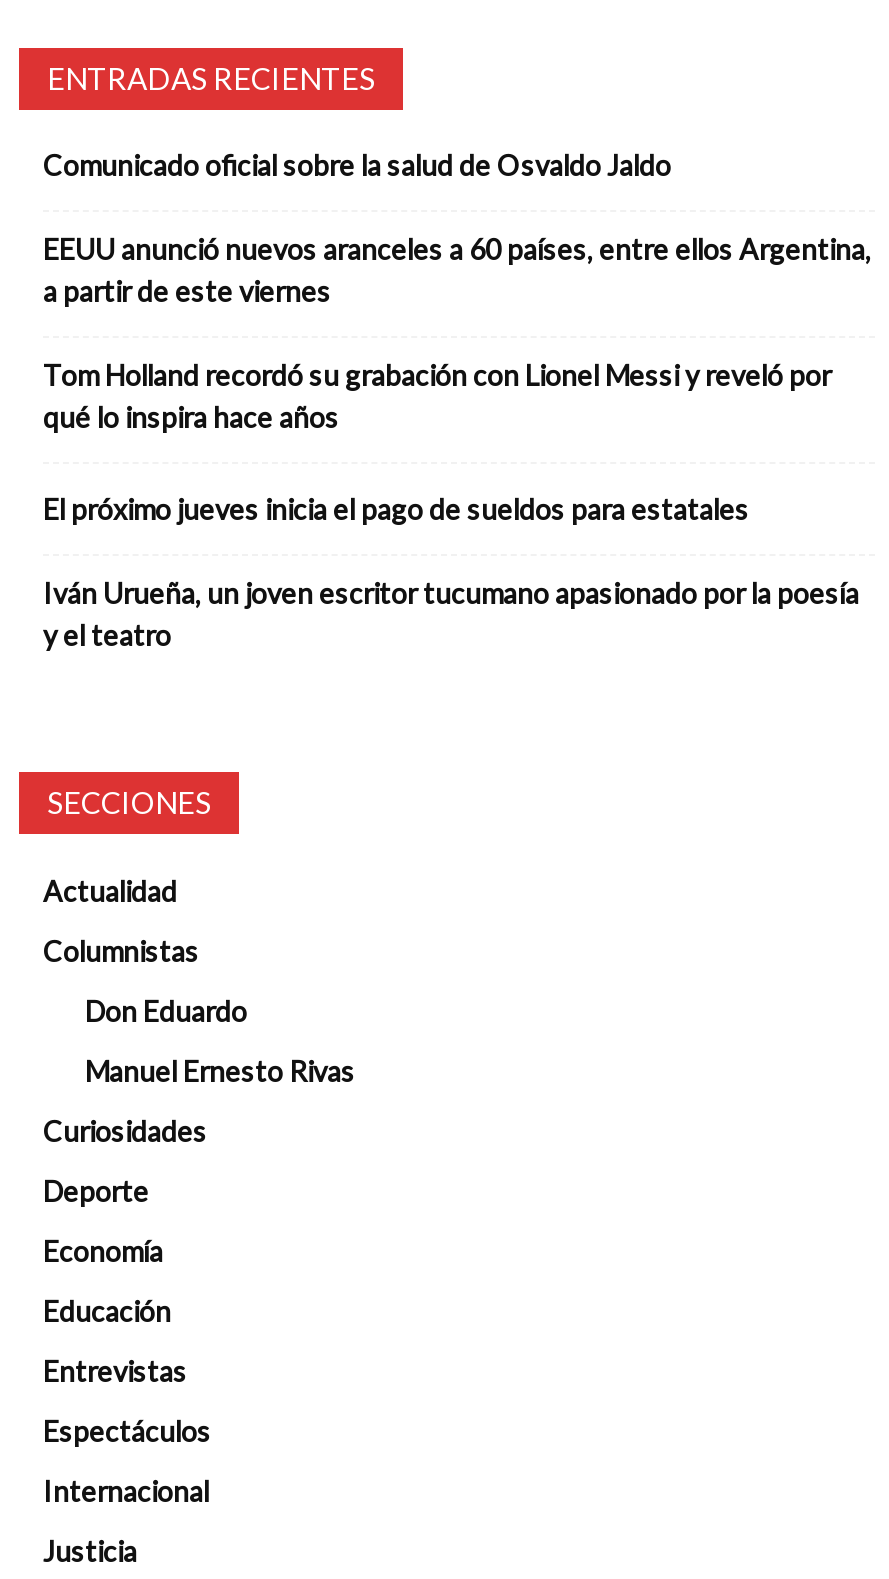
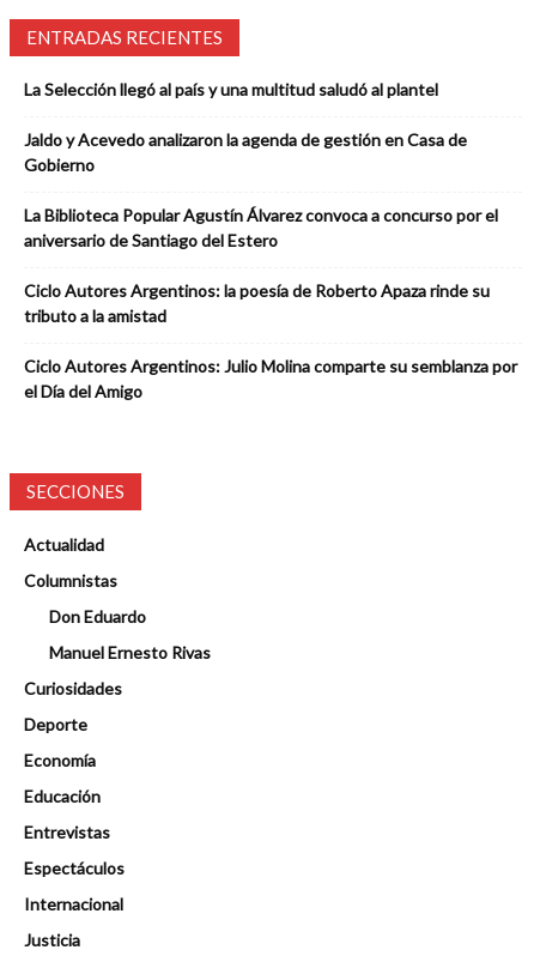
[43,149,671,183] Comunicado oficial sobre la salud de Osvaldo Jaldo -> [24,79,438,100] La Selección llegó al país y una multitud saludó al plantel
[43,233,871,309] EEUU anunció nuevos aranceles a 60 países, entre ellos Argentina, | a partir de este viernes -> [24,130,467,175] Jaldo y Acevedo analizaron la agenda de gestión en Casa de | Gobierno
[43,359,831,435] Tom Holland recordó su grabación con Lionel Messi y reveló por | qué lo inspira hace años -> [24,205,498,251] La Biblioteca Popular Agustín Álvarez convoca a concurso por el | aniversario de Santiago del Estero
[43,493,749,527] El próximo jueves inicia el pago de sueldos para estatales -> [24,281,490,326] Ciclo Autores Argentinos: la poesía de Roberto Apaza rinde su | tributo a la amistad
[43,577,859,653] Iván Urueña, un joven escritor tucumano apasionado por la poesía | y el teatro -> [24,356,517,402] Ciclo Autores Argentinos: Julio Molina comparte su semblanza por | el Día del Amigo

